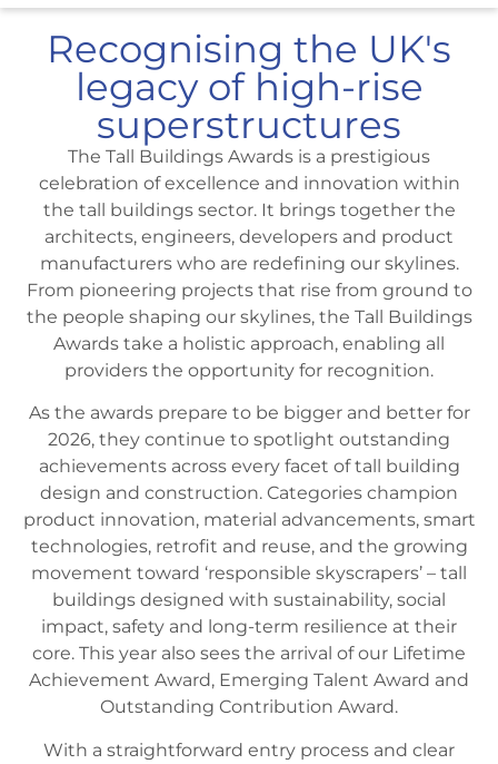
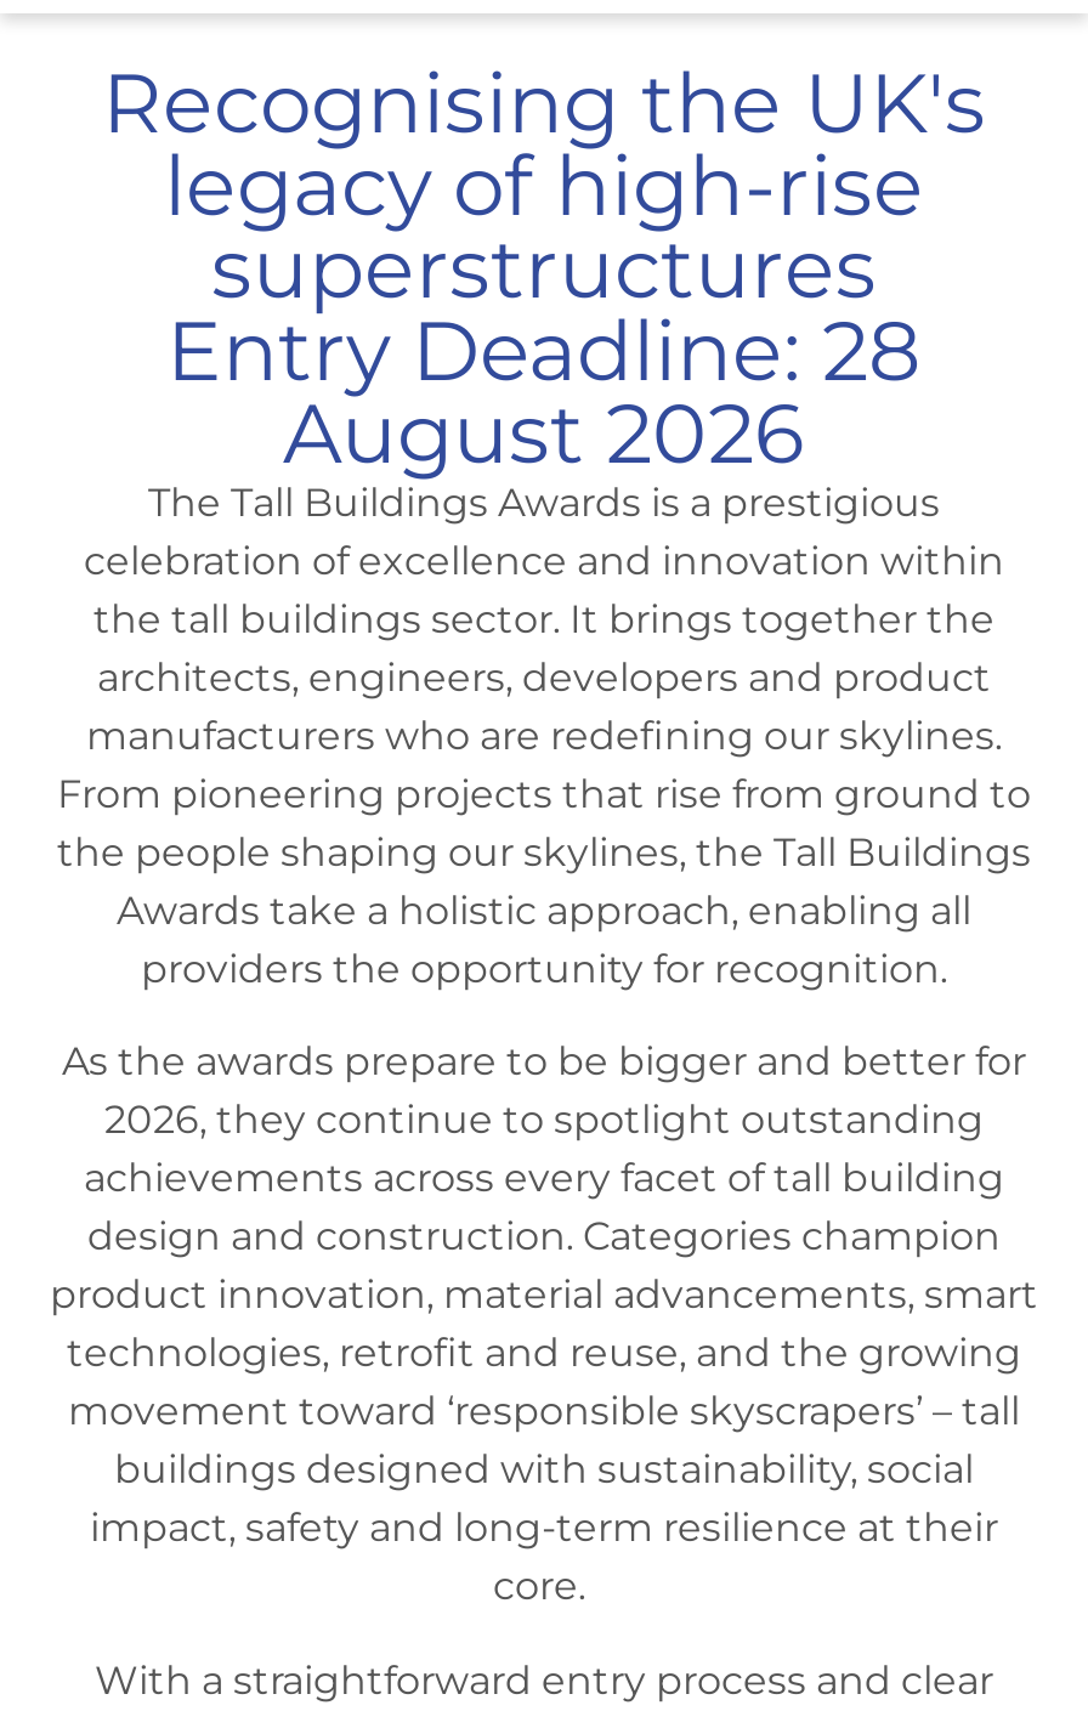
moved [23,146,475,637] -> [50,479,1038,1551]: The Tall Buildings Awards is a prestigious | celebration of excellence and innovation within | the tall buildings sector. It brings together the | ... | buildings designed with sustainability, social | impact, safety and long-term resilience at their
none -> [166,299,922,484] Entry Deadline: 28 | August 2026
[29,643,469,717] core. This year also sees the arrival of our Lifetime | Achievement Award, Emerging Talent Award and | Outstanding Contribution Award. -> [493,1563,595,1609] core.

